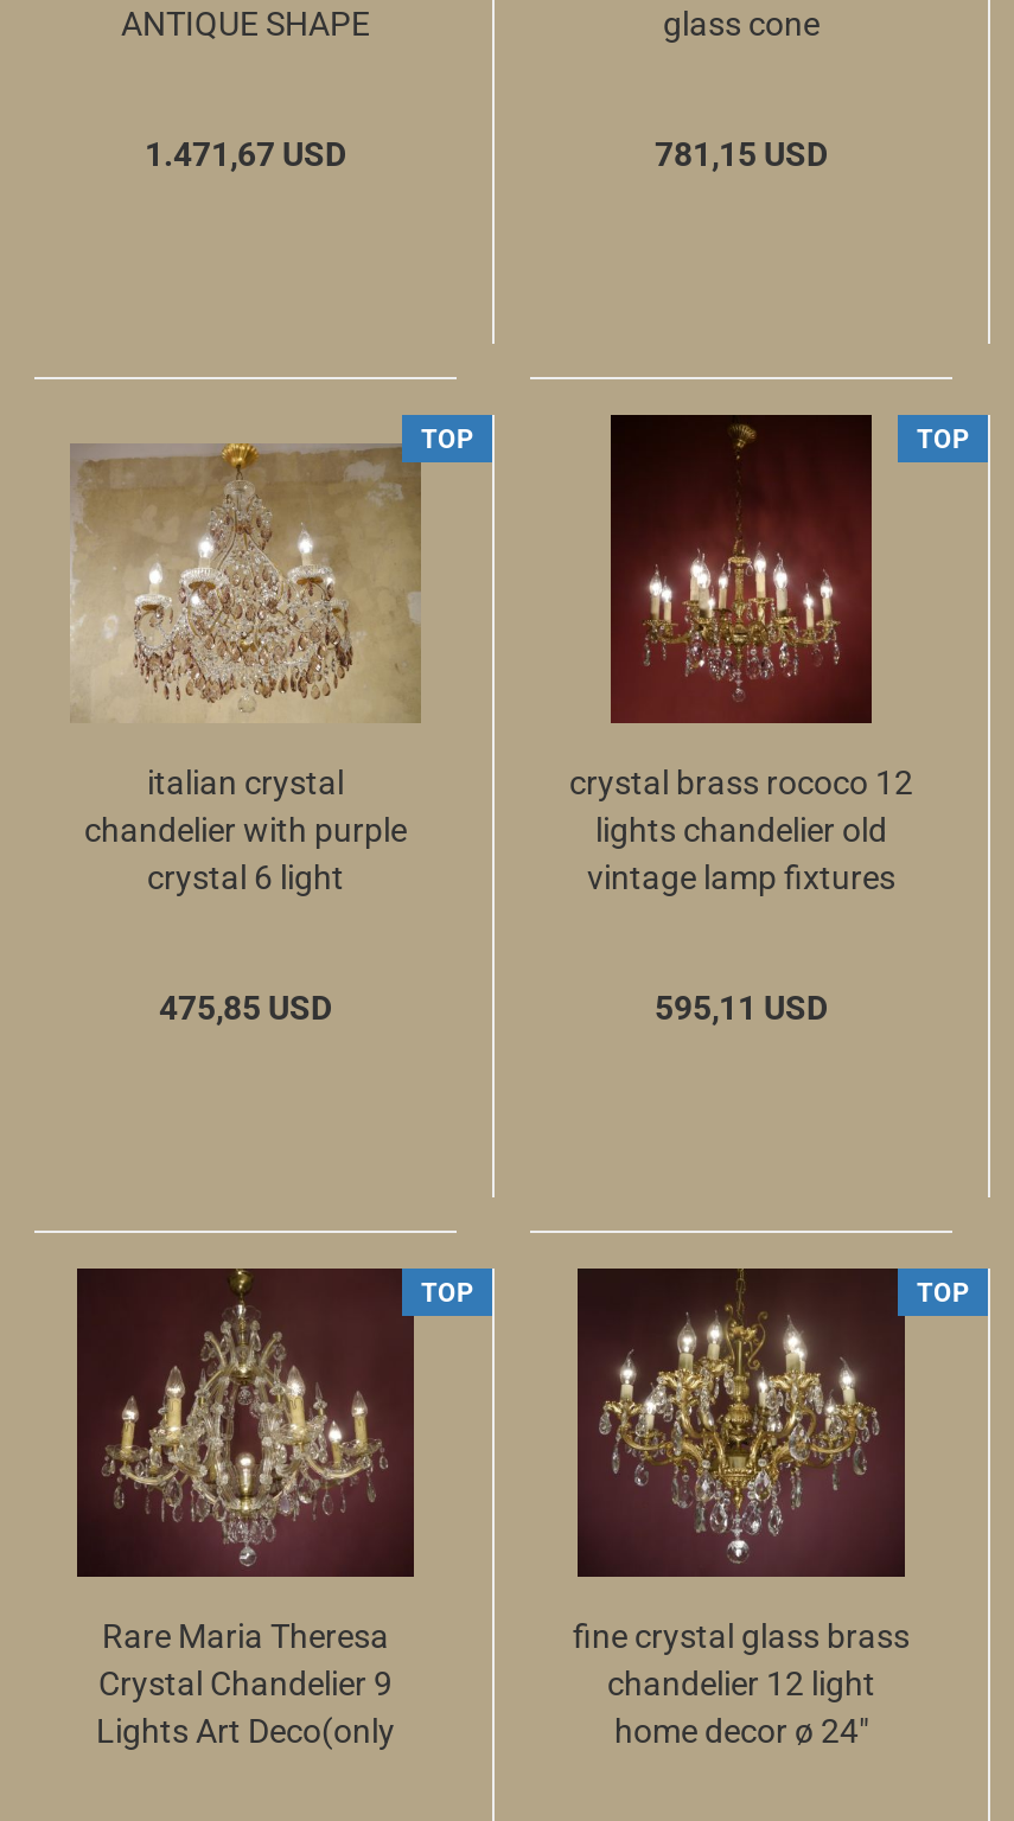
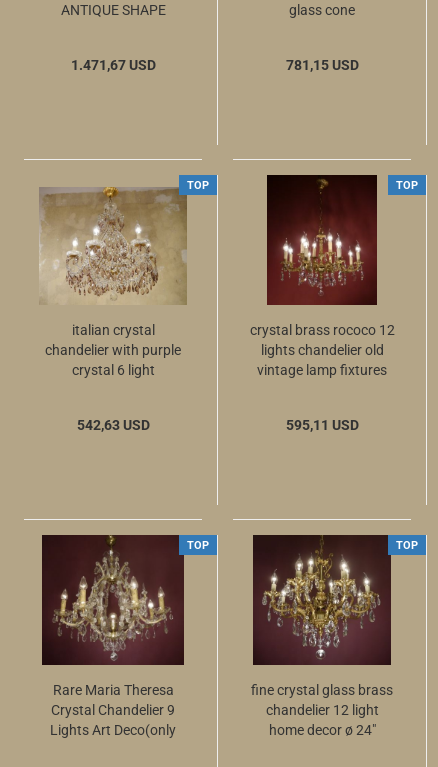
[159,989,332,1027] 475,85 USD -> [76,417,149,433] 542,63 USD

